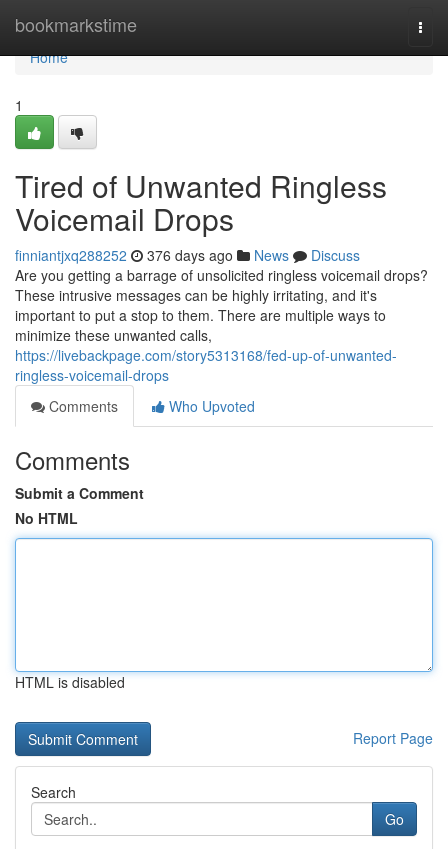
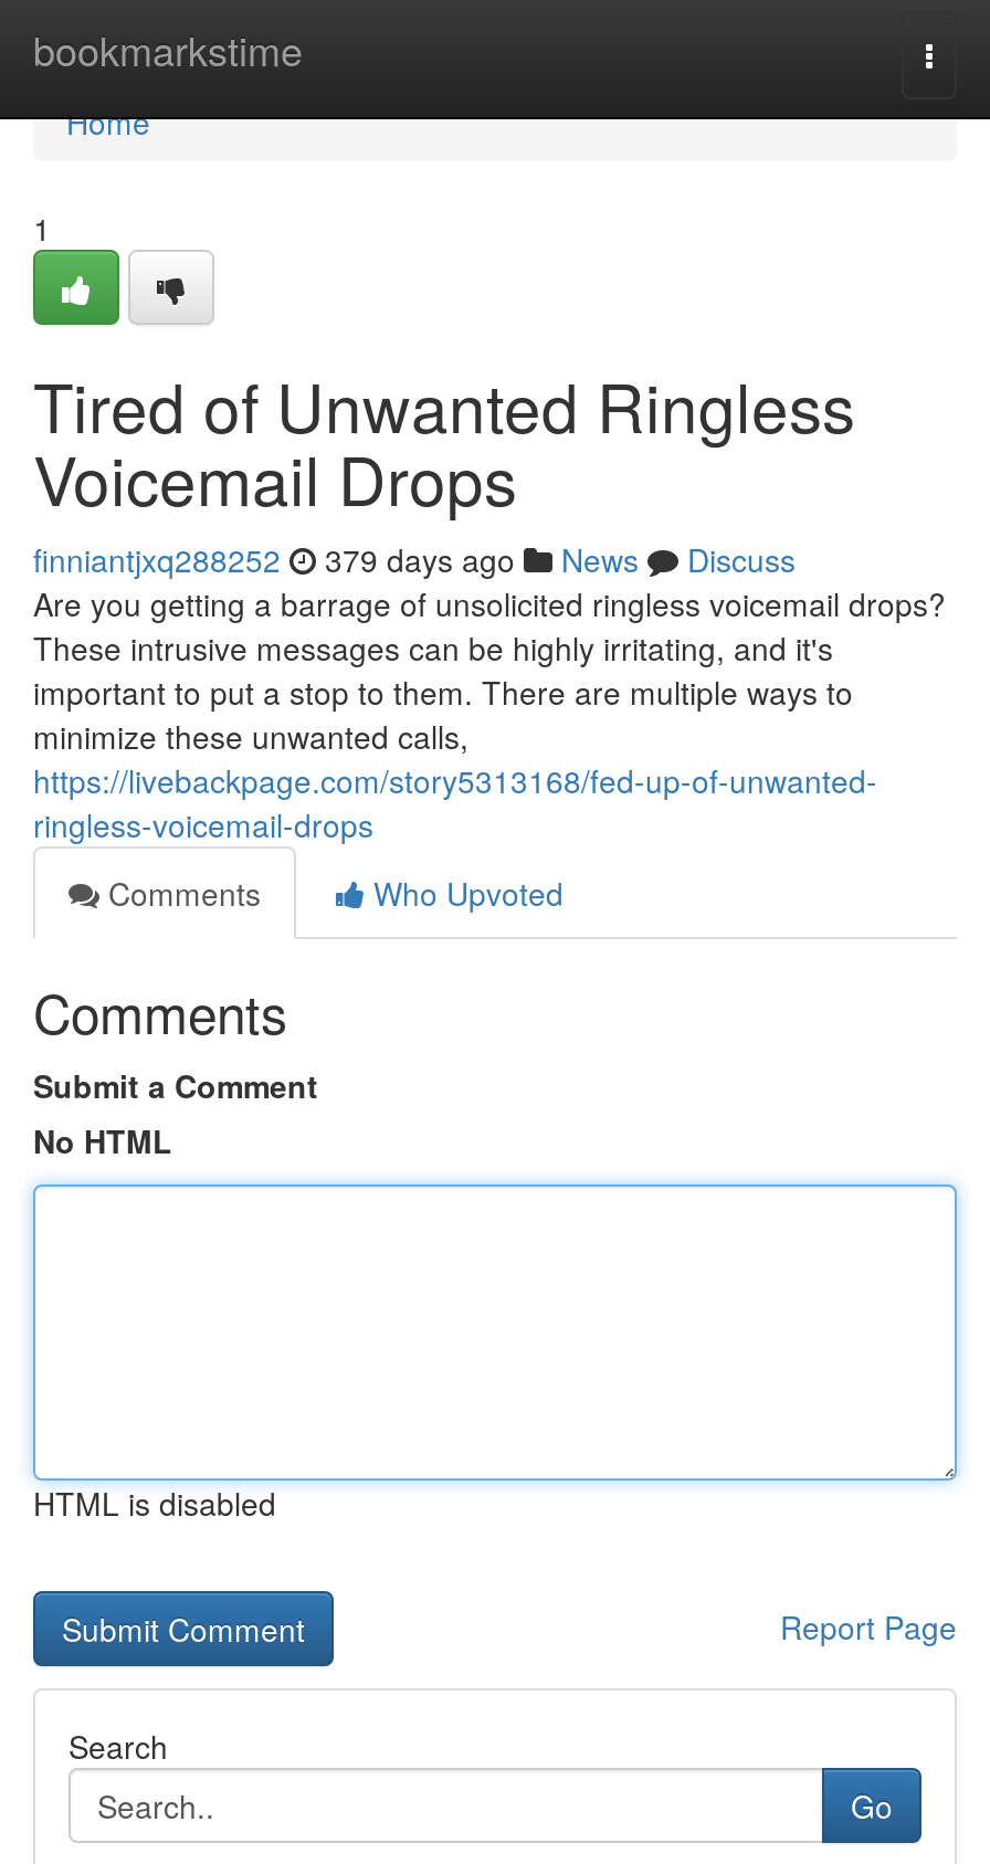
[15,245,360,265] finniantjxq288252 376 days ago News Discuss -> [33,537,796,581] finniantjxq288252 379 days ago News Discuss

